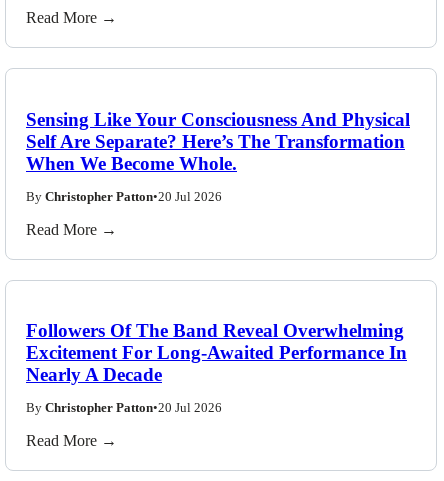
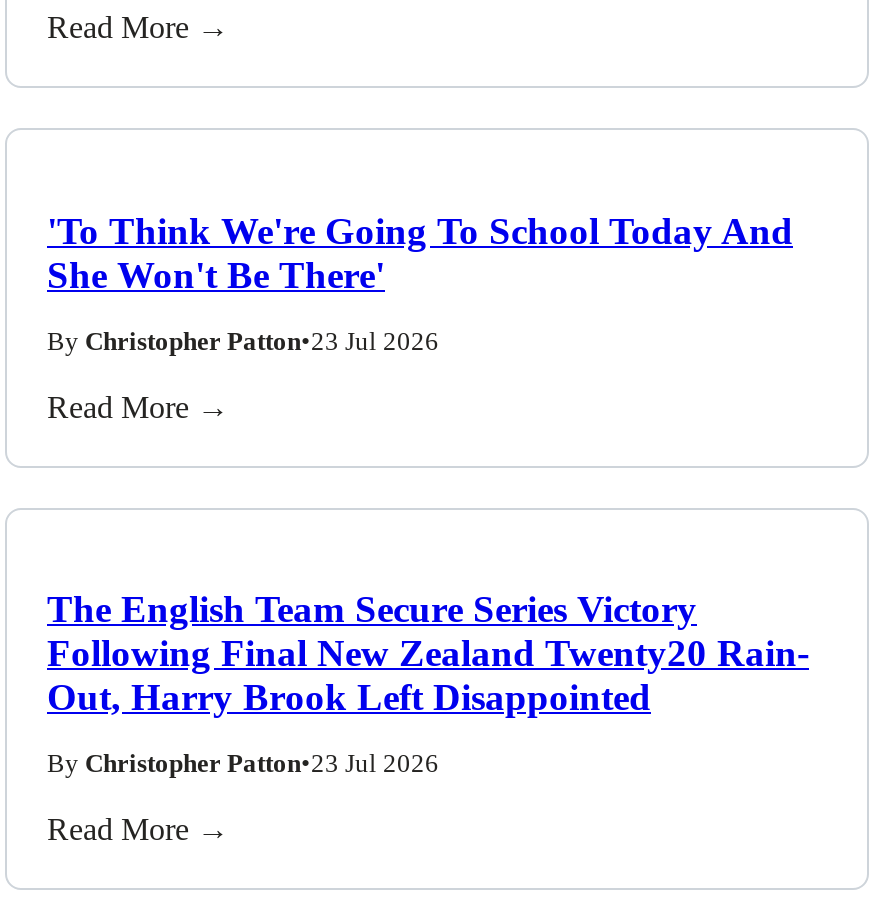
[26,109,410,174] Sensing Like Your Consciousness And Physical | Self Are Separate? Here’s The Transformation | When We Become Whole. -> [47,209,793,295] 'To Think We're Going To School Today And | She Won't Be There'
[26,190,222,204] By Christopher Patton•20 Jul 2026 -> [47,327,439,355] By Christopher Patton•23 Jul 2026
[26,320,407,385] Followers Of The Band Reveal Overwhelming | Excitement For Long-Awaited Performance In | Nearly A Decade -> [47,588,809,718] The English Team Secure Series Victory | Following Final New Zealand Twenty20 Rain- | Out, Harry Brook Left Disappointed
[26,401,222,415] By Christopher Patton•20 Jul 2026 -> [47,750,439,778] By Christopher Patton•23 Jul 2026

